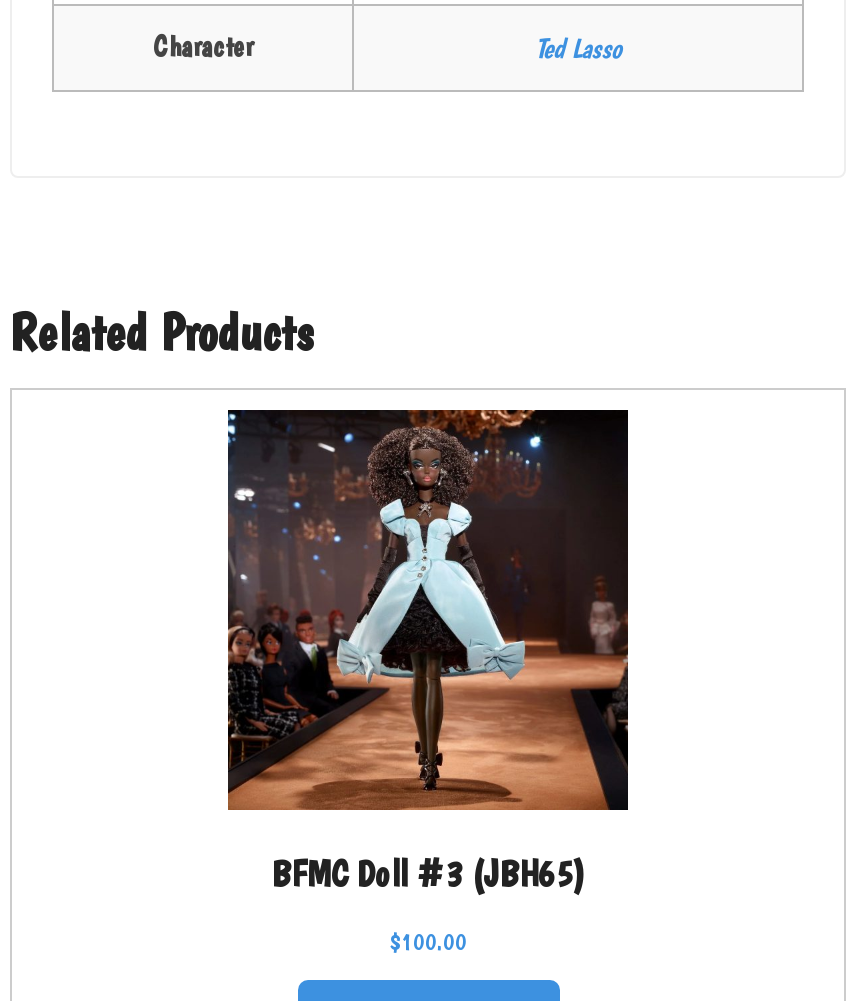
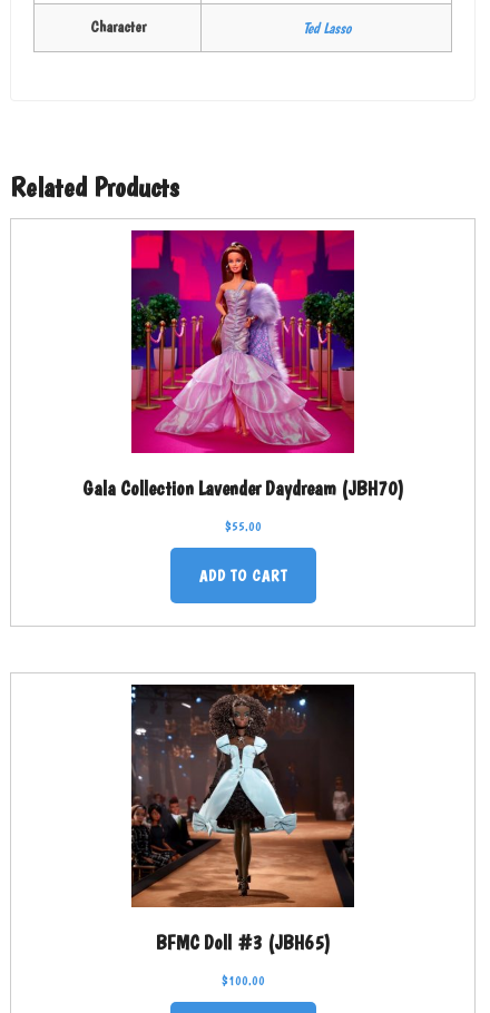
none -> [82,229,404,584] [image] | Gala Collection Lavender Daydream (JBH70) | $55.00 | ADD TO CART

